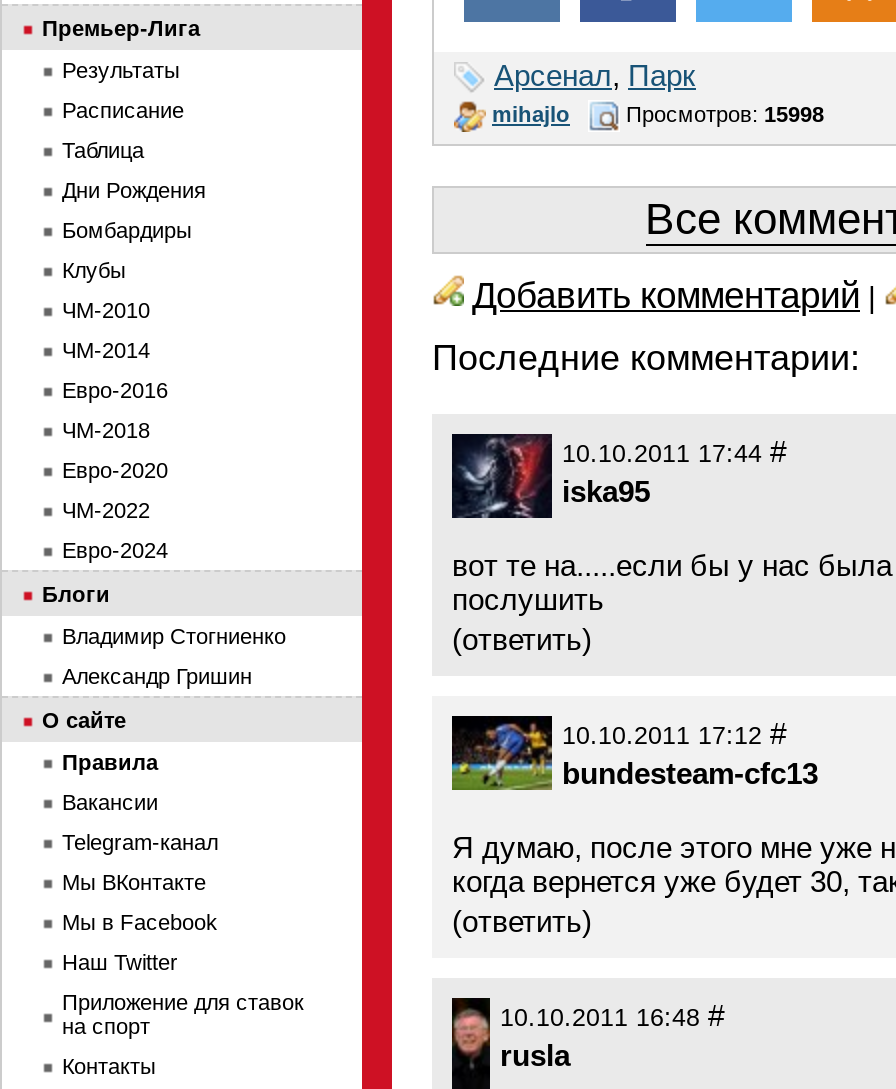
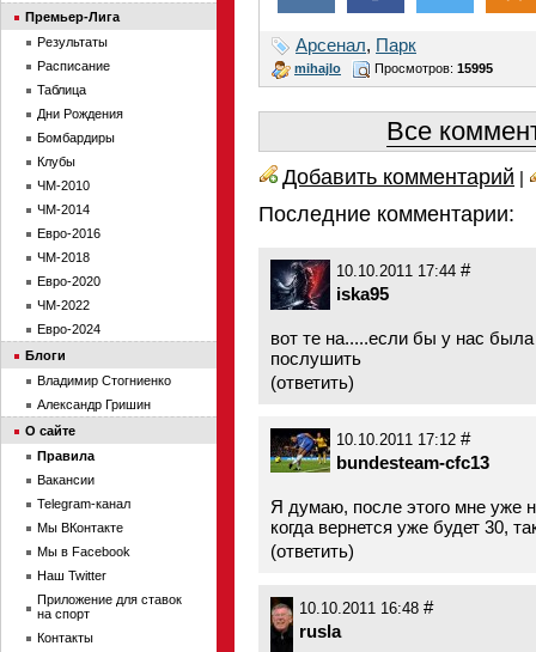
[620,102,824,126] Просмотров: 15998 -> [371,61,493,75] Просмотров: 15995

